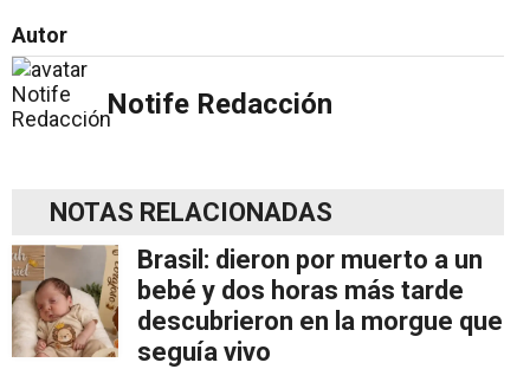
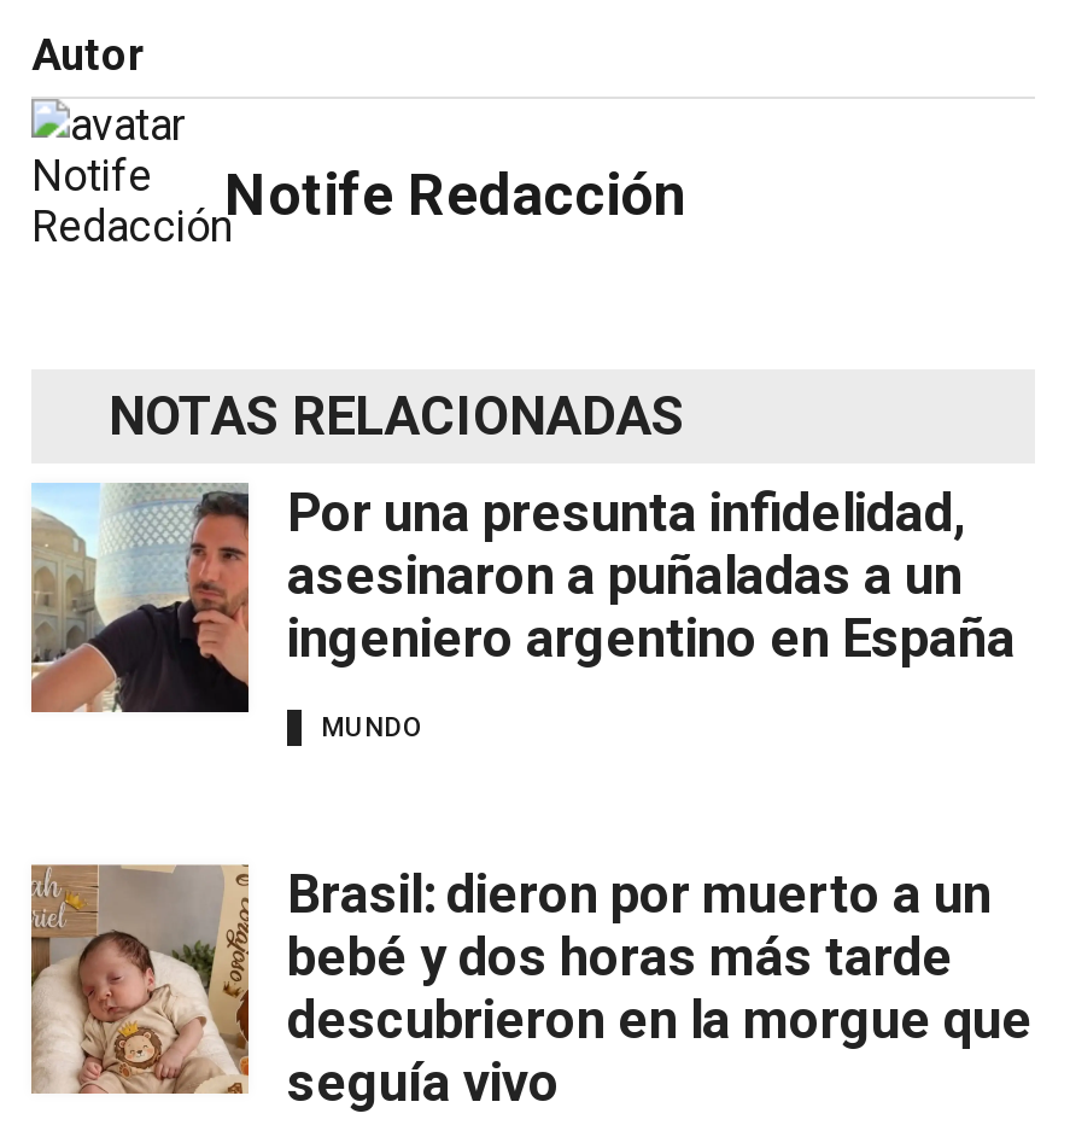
none -> [31,482,1016,744] [image] | Por una presunta infidelidad, | asesinaron a puñaladas a un | ingeniero argentino en España | MUNDO

